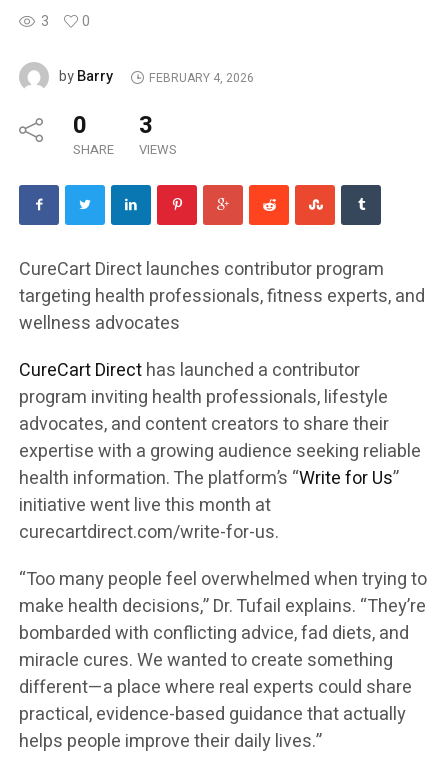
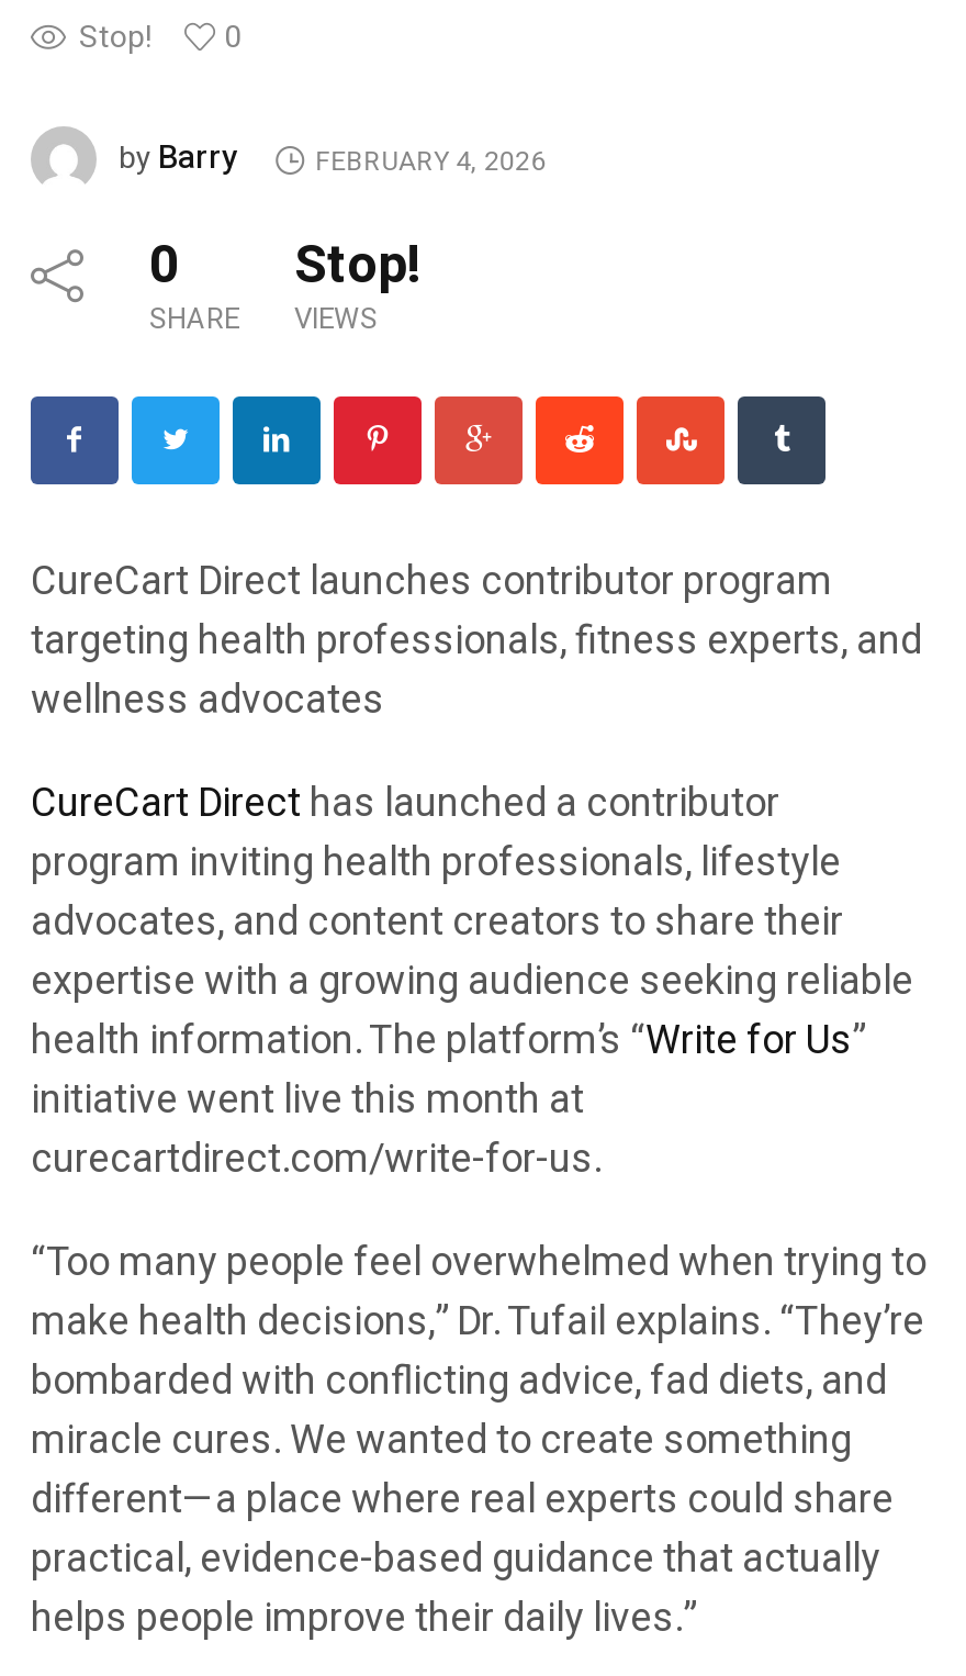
[41,11,49,32] 3 -> [79,14,151,60] Stop!
[139,108,153,143] 3 -> [294,228,419,305] Stop!

